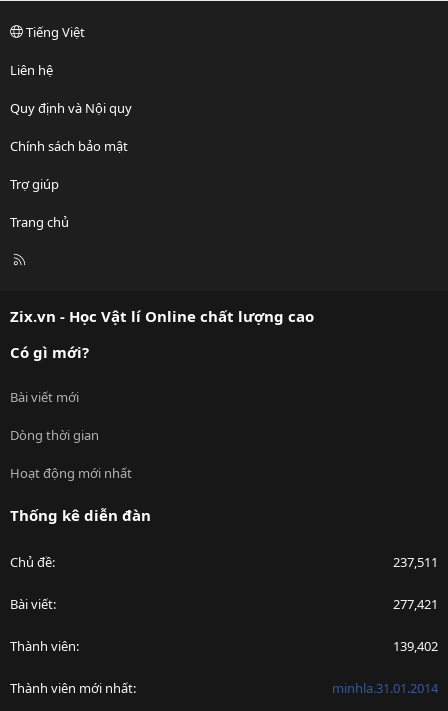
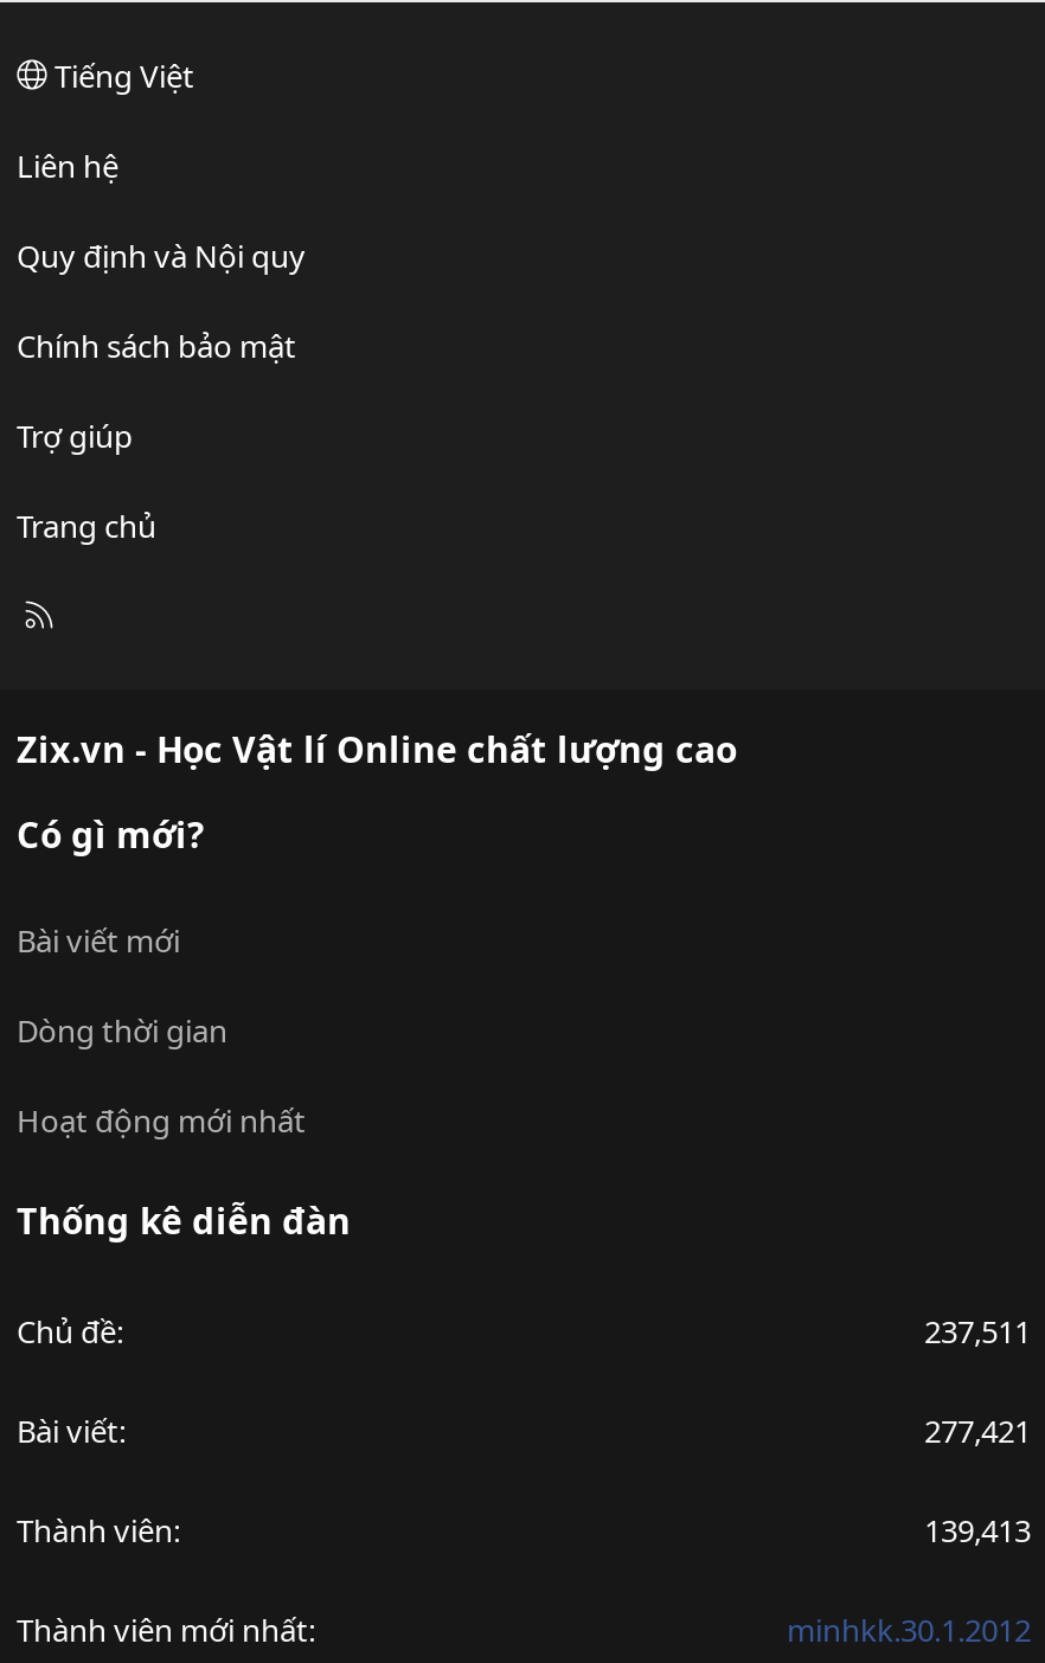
[393,637,438,655] 139,402 -> [924,1508,1031,1551] 139,413
[332,679,438,697] minhla.31.01.2014 -> [787,1608,1031,1650] minhkk.30.1.2012

